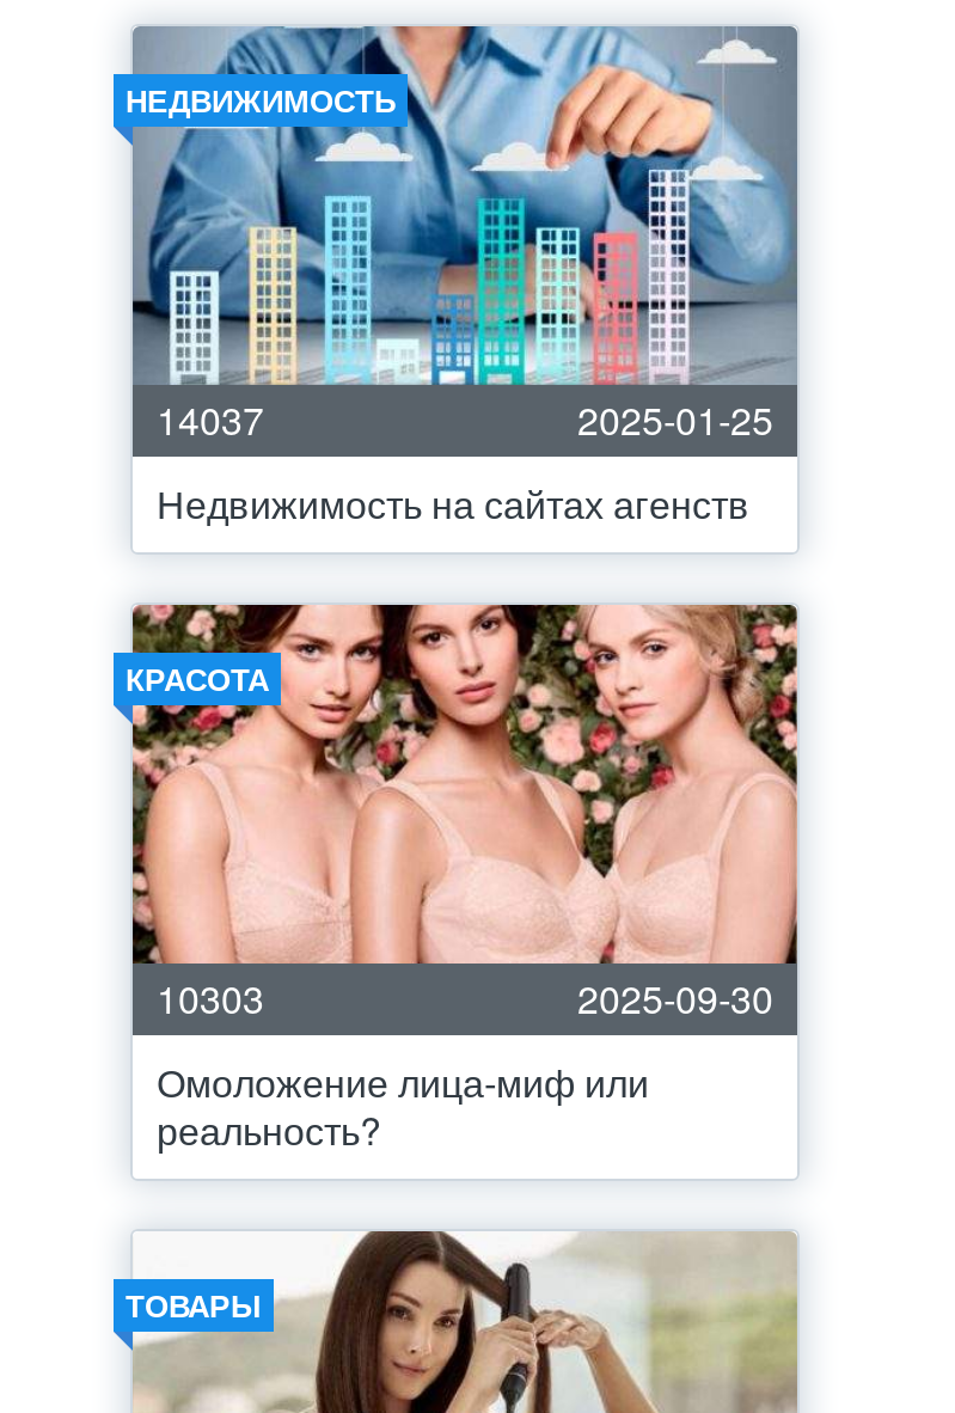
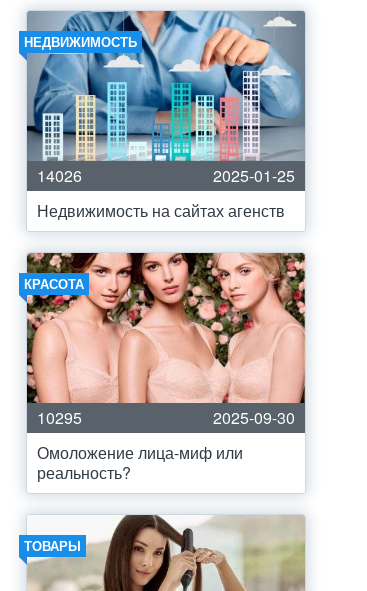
[157,392,264,447] 14037 -> [37,164,82,187] 14026
[157,971,264,1026] 10303 -> [37,406,82,429] 10295

